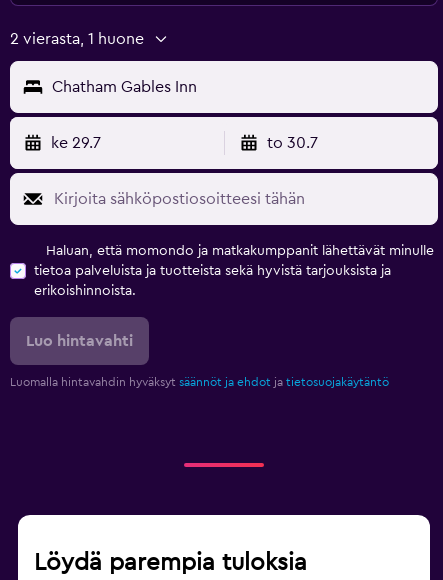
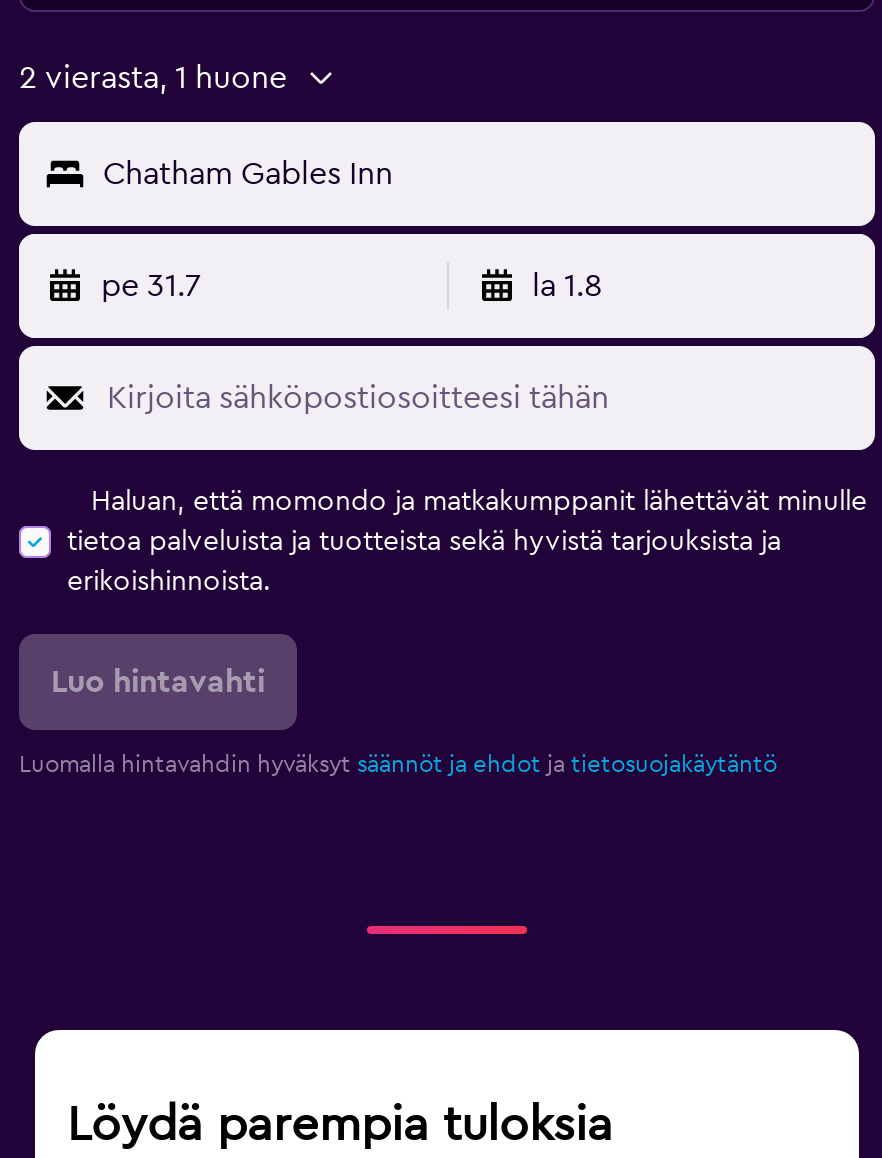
[51,135,317,151] ke 29.7 | to 30.7 -> [101,270,602,302] pe 31.7 | la 1.8

